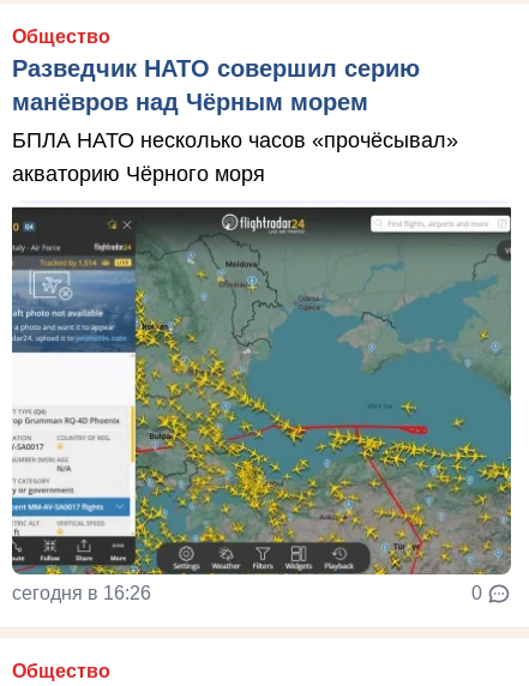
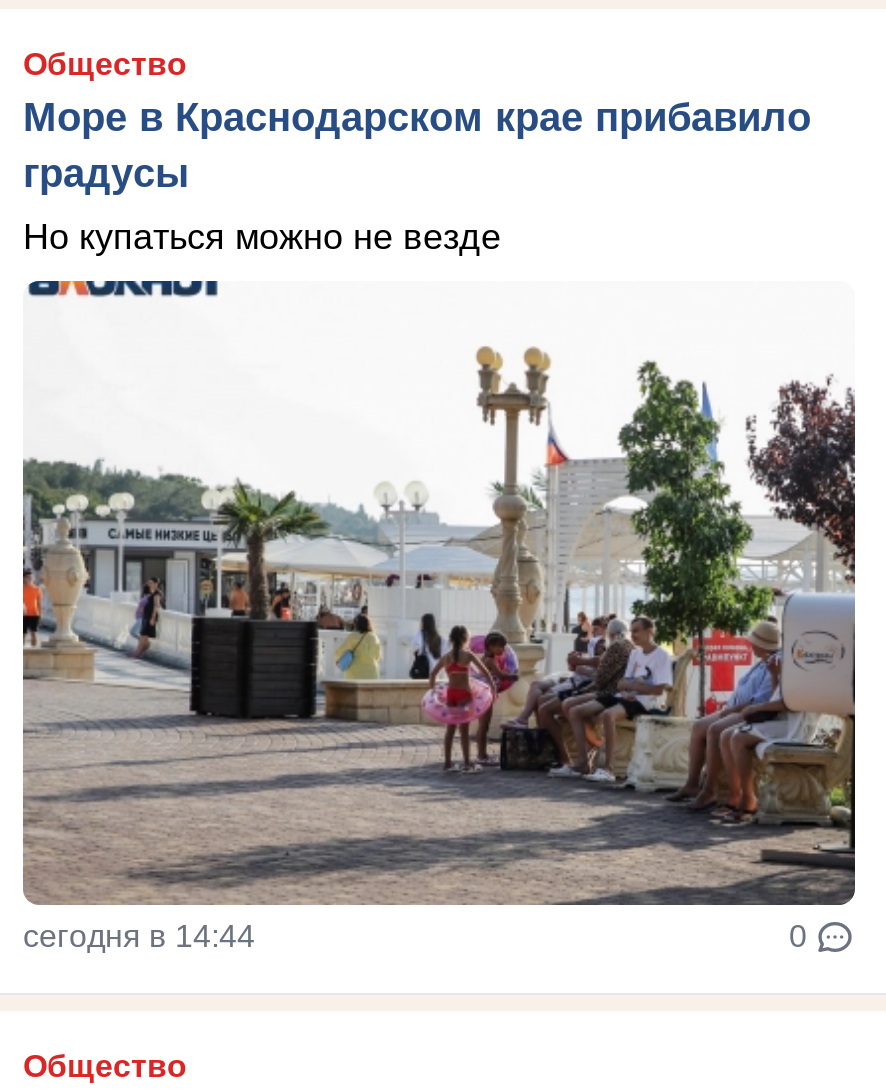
[12,55,420,115] Разведчик НАТО совершил серию | манёвров над Чёрным морем -> [23,95,811,195] Море в Краснодарском крае прибавило | градусы
[12,128,458,186] БПЛА НАТО несколько часов «прочёсывал» | акваторию Чёрного моря -> [23,217,501,257] Но купаться можно не везде
[11,206,512,603] [image] | сегодня в 16:26 -> [21,345,857,953] [image] | сегодня в 14:44

